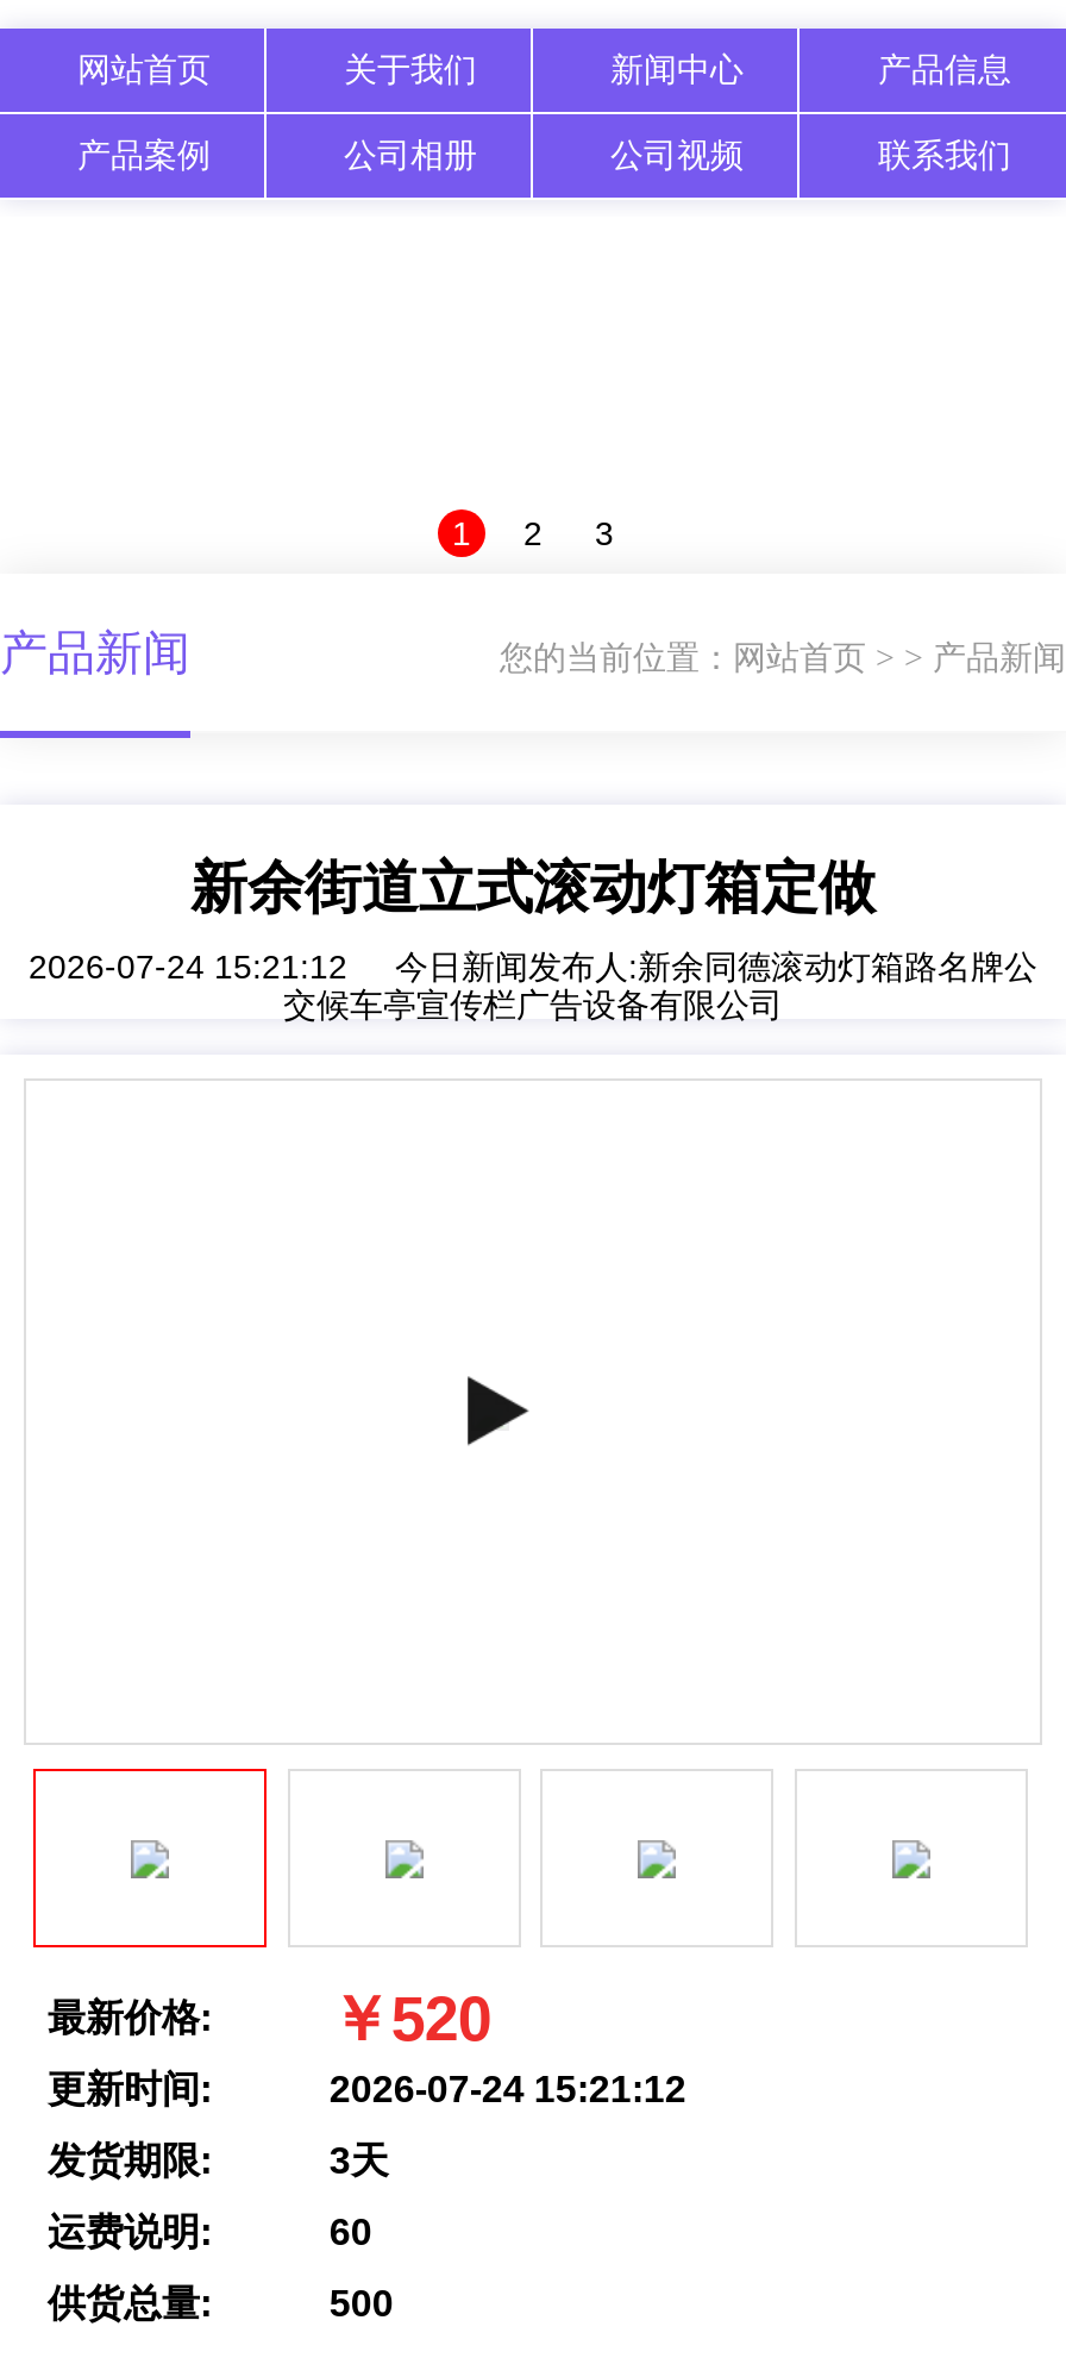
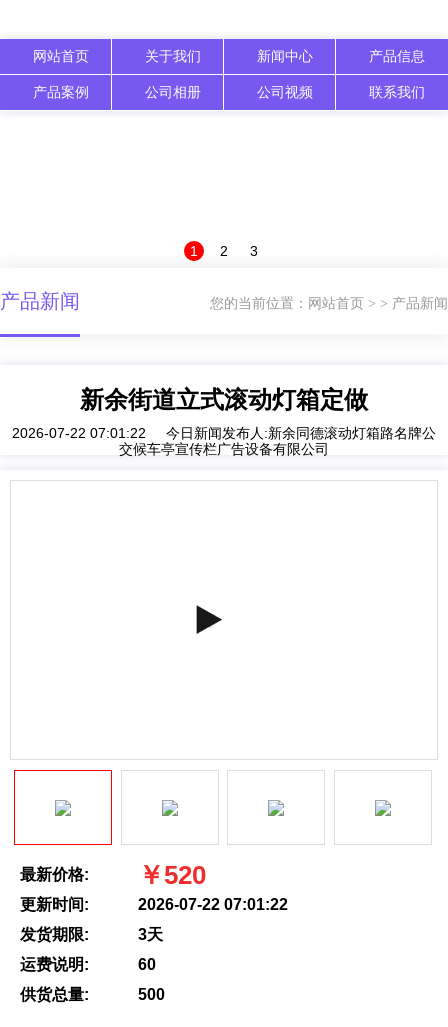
[29,948,1037,986] 2026-07-24 15:21:12 今日新闻发布人:新余同德滚动灯箱路名牌公 -> [12,425,436,441] 2026-07-22 07:01:22 今日新闻发布人:新余同德滚动灯箱路名牌公
[329,2069,686,2109] 2026-07-24 15:21:12 -> [138,896,288,913] 2026-07-22 07:01:22

